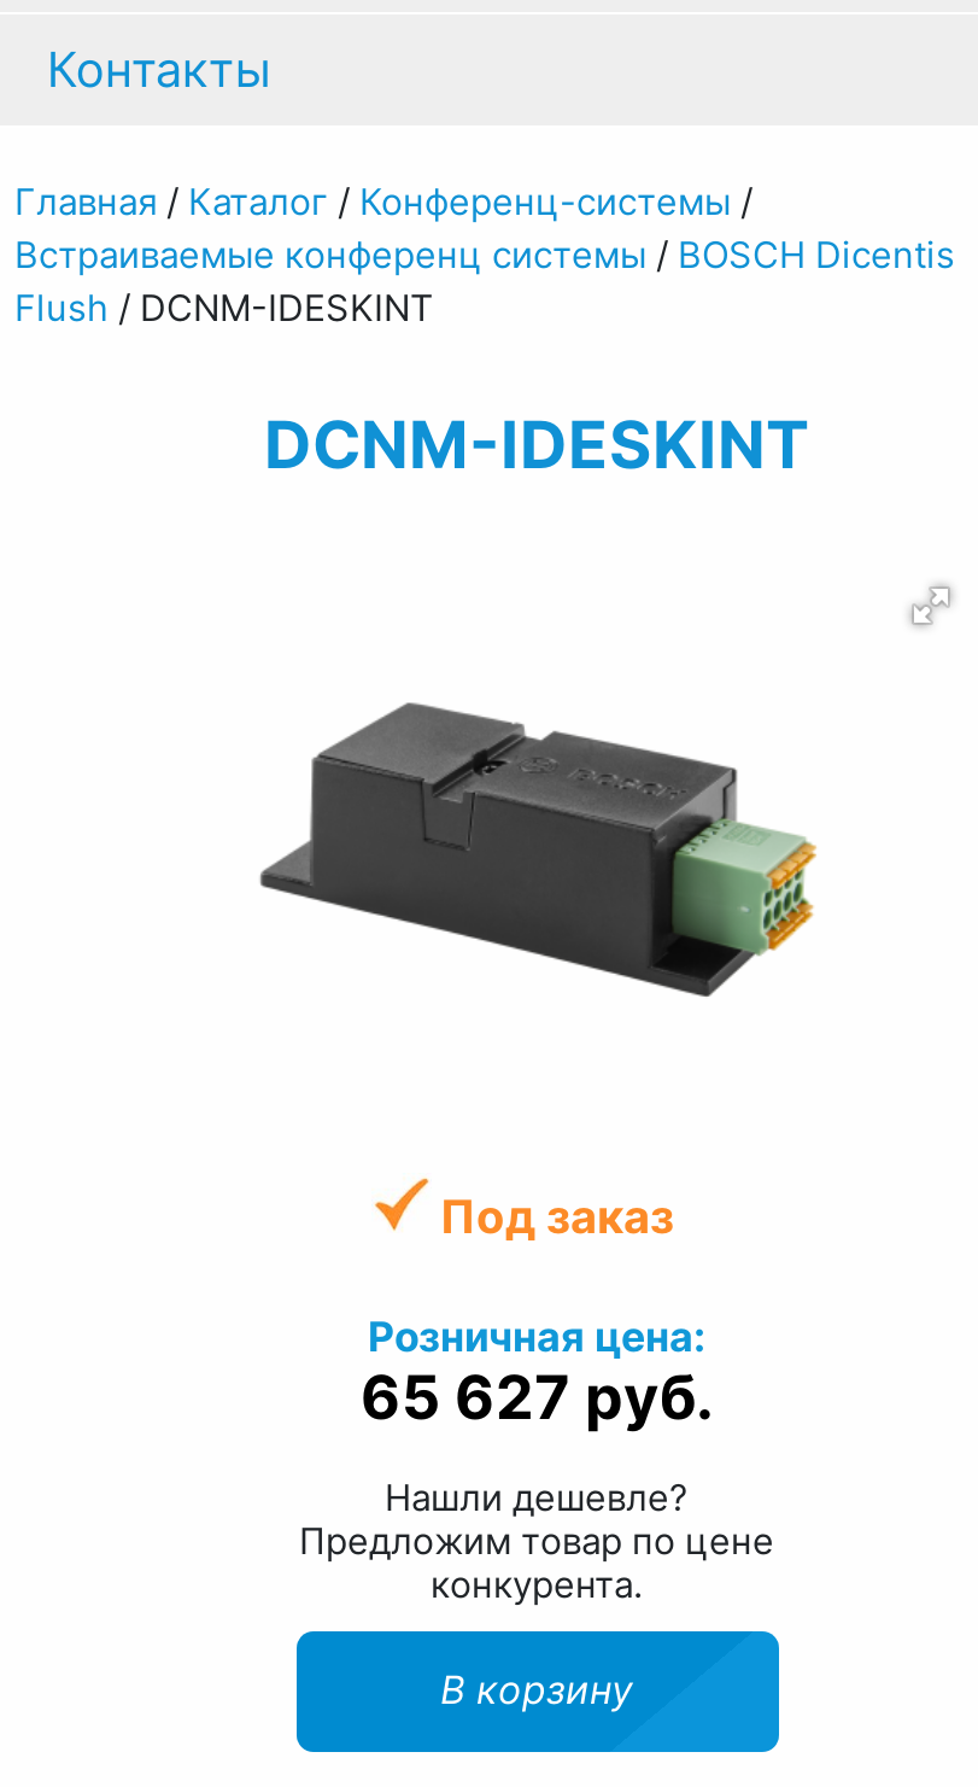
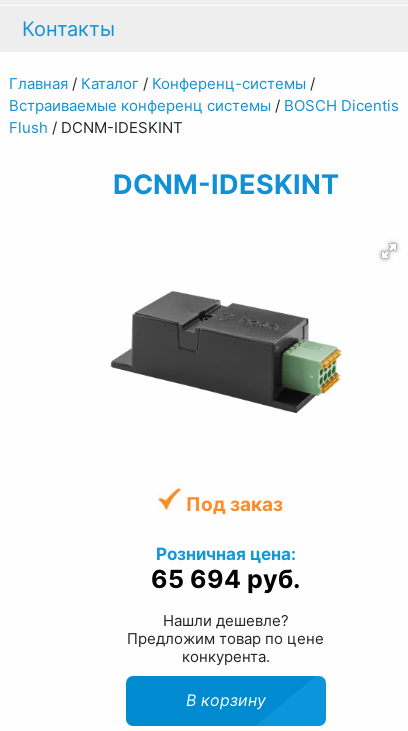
[361,1361,713,1433] 65 627 руб. -> [151,564,300,594] 65 694 руб.

